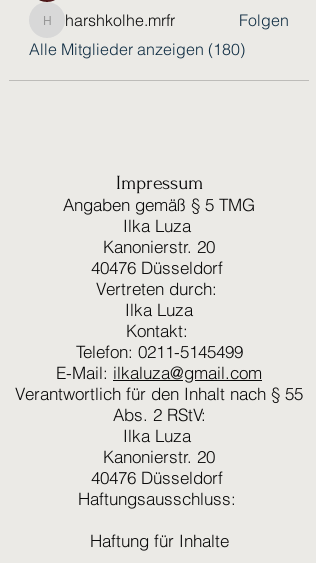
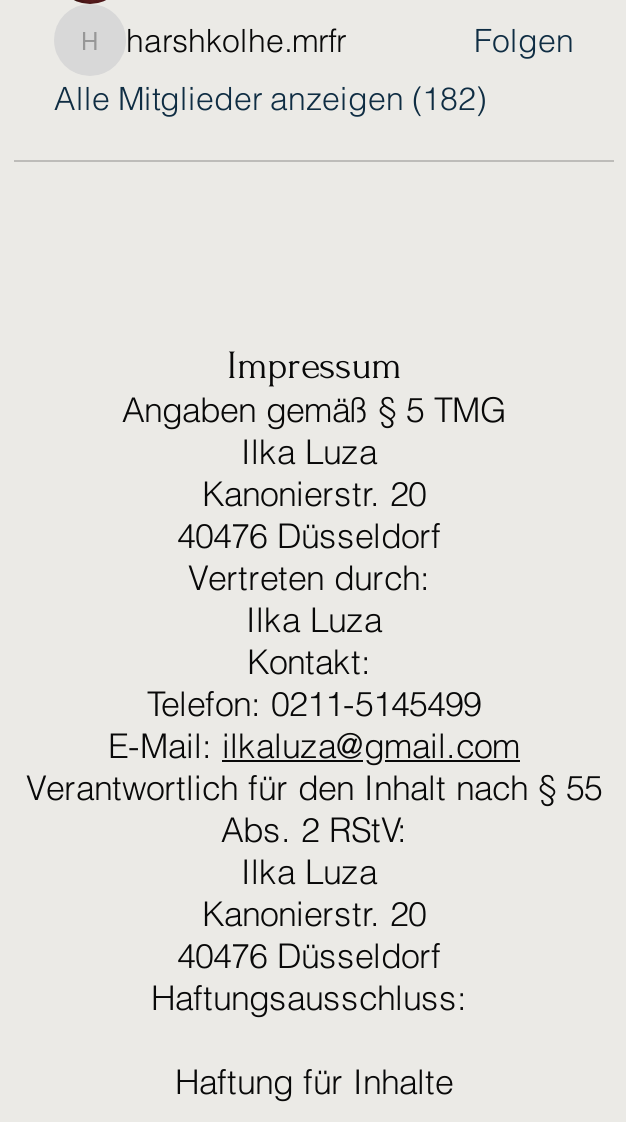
[29,39,245,59] Alle Mitglieder anzeigen (180) -> [54,78,486,118] Alle Mitglieder anzeigen (182)

